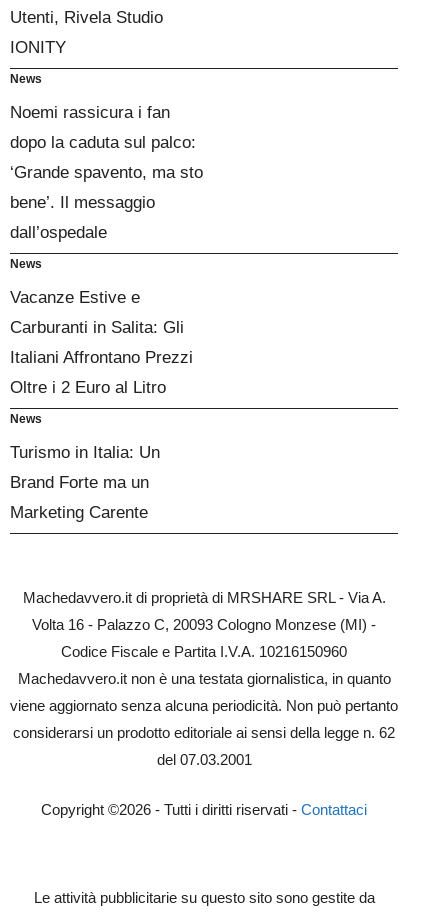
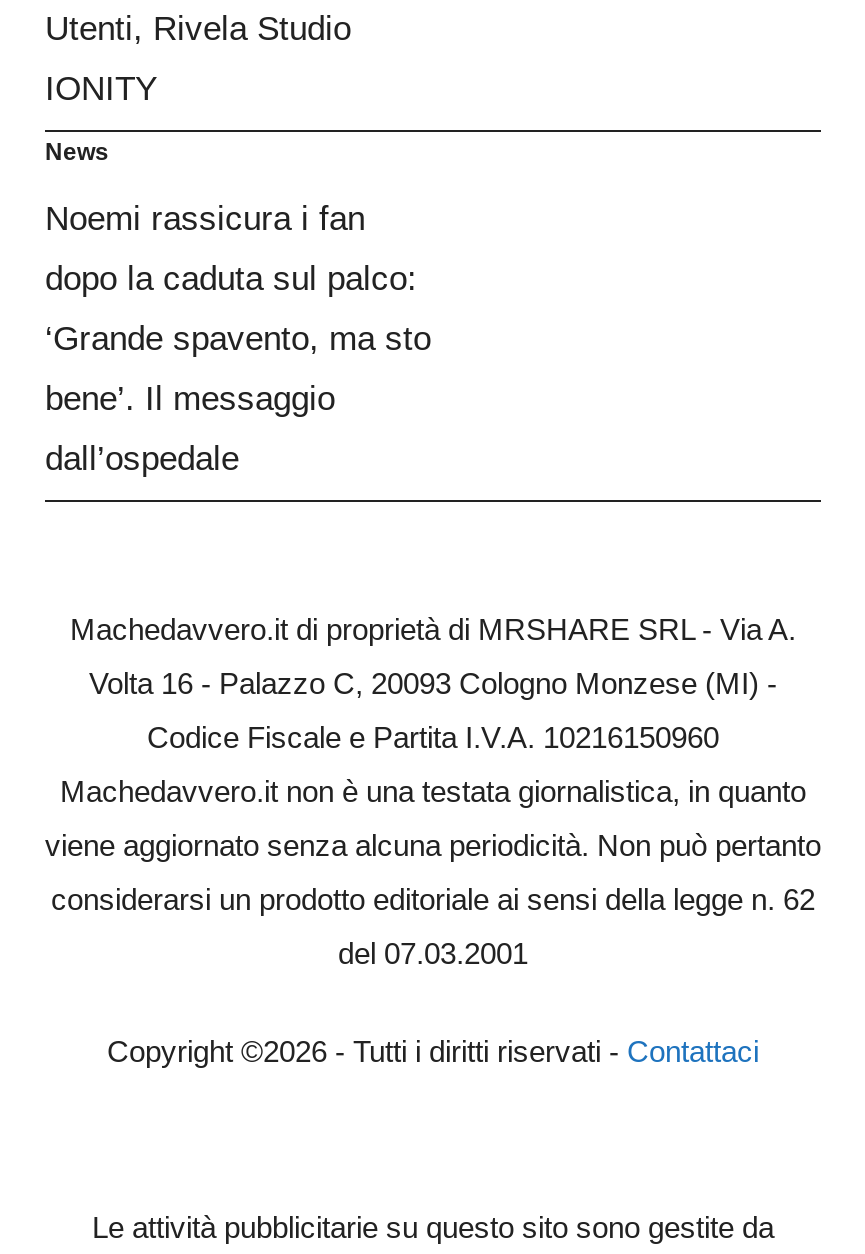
[10,257,193,522] News | Vacanze Estive e | Carburanti in Salita: Gli | Italiani Affrontano Prezzi | Oltre i 2 Euro al Litro | News | Turismo in Italia: Un | Brand Forte ma un | Marketing Carente -> none

